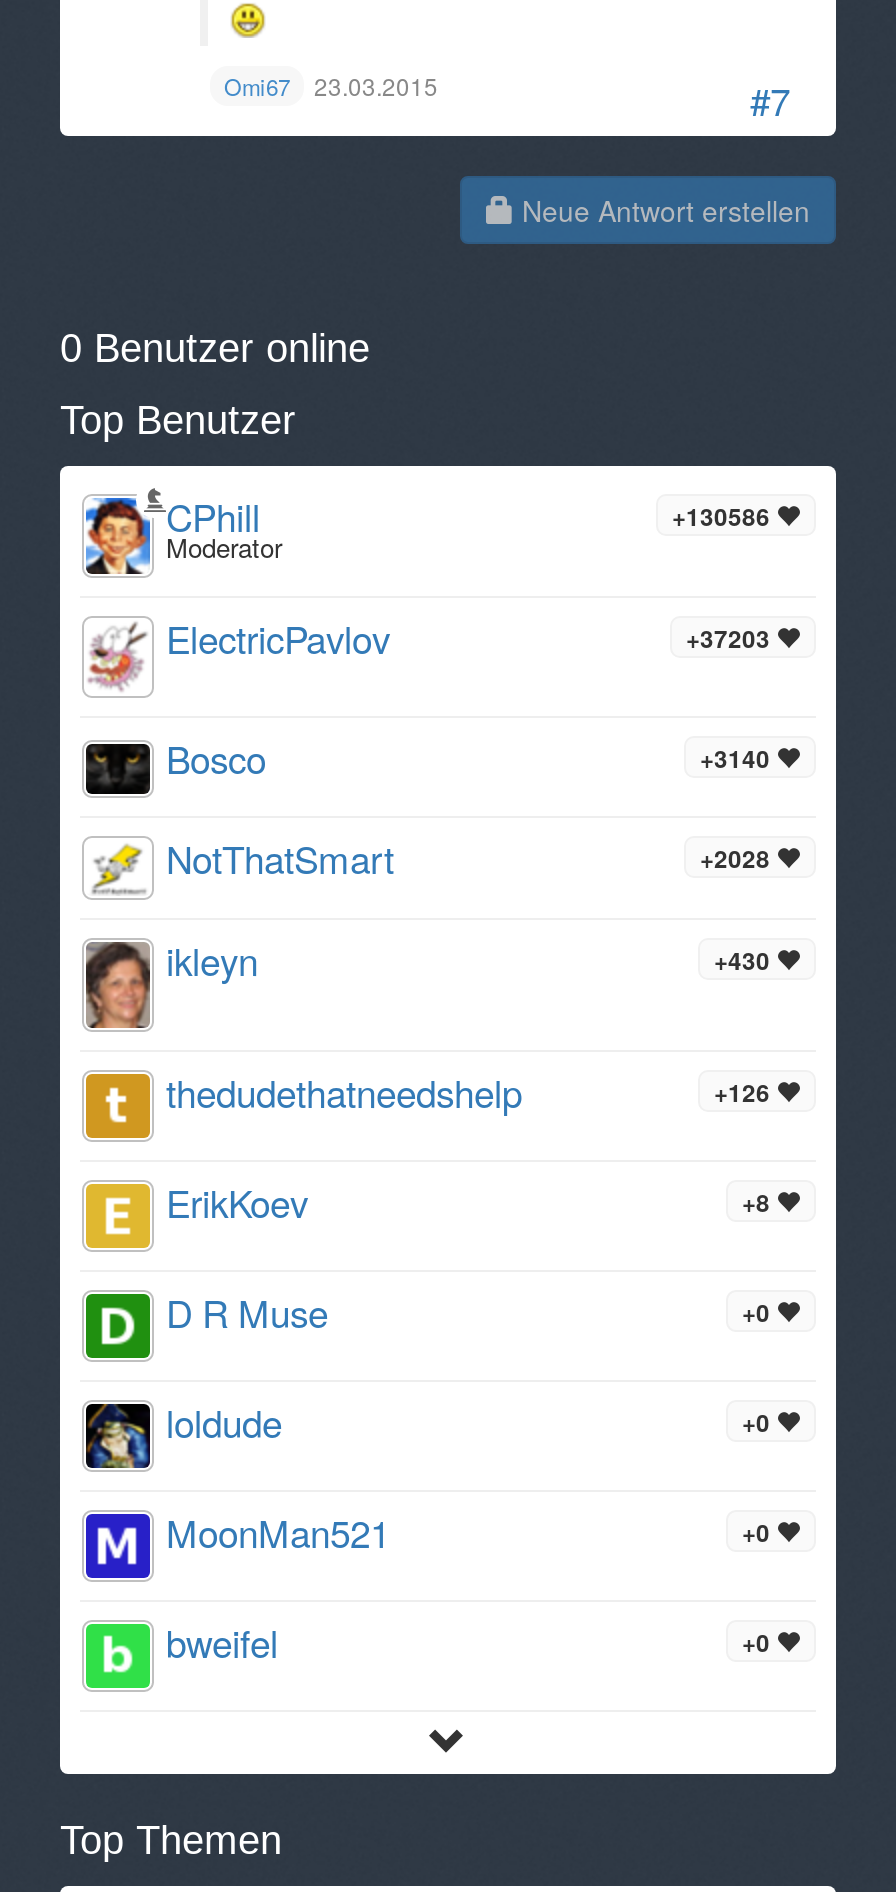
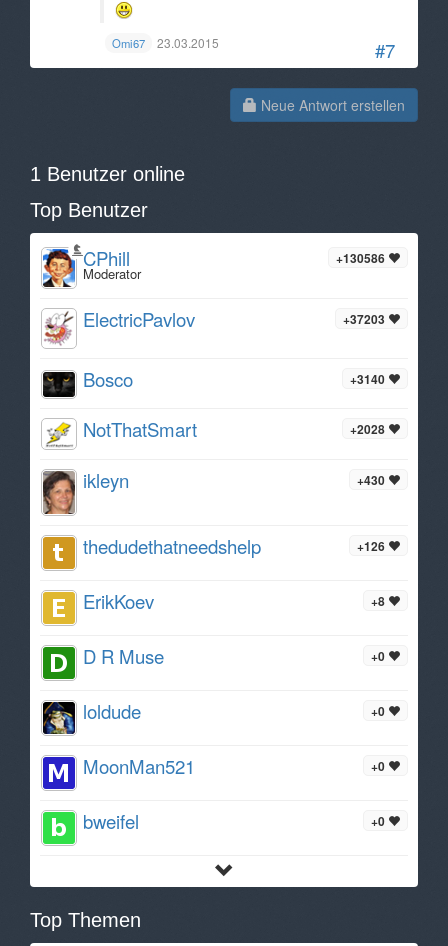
[60,326,370,370] 0 Benutzer online -> [30,163,185,185] 1 Benutzer online

